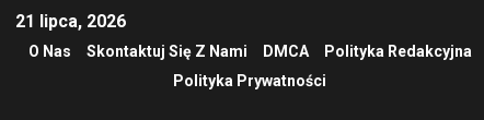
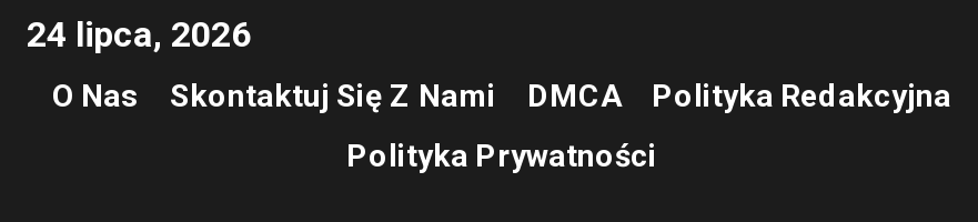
[15,11,126,32] 21 lipca, 2026 -> [27,14,251,56] 24 lipca, 2026

